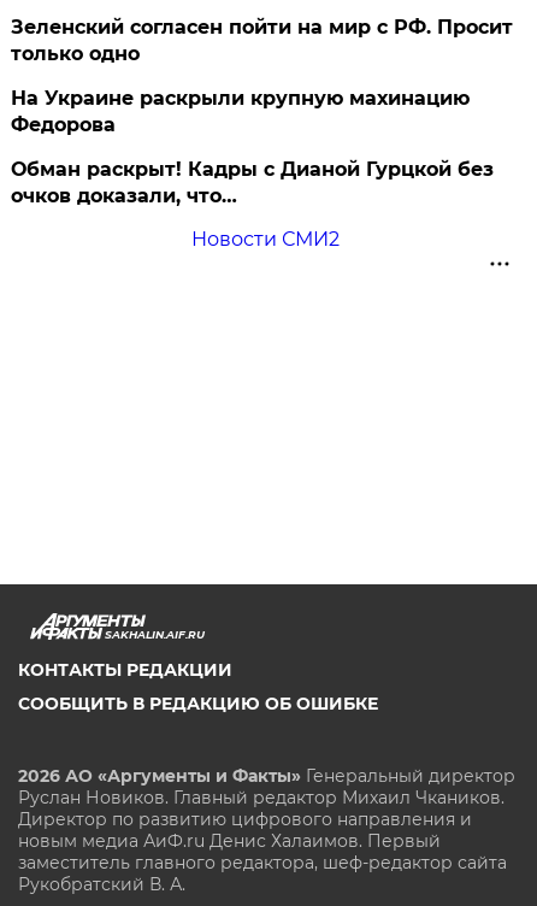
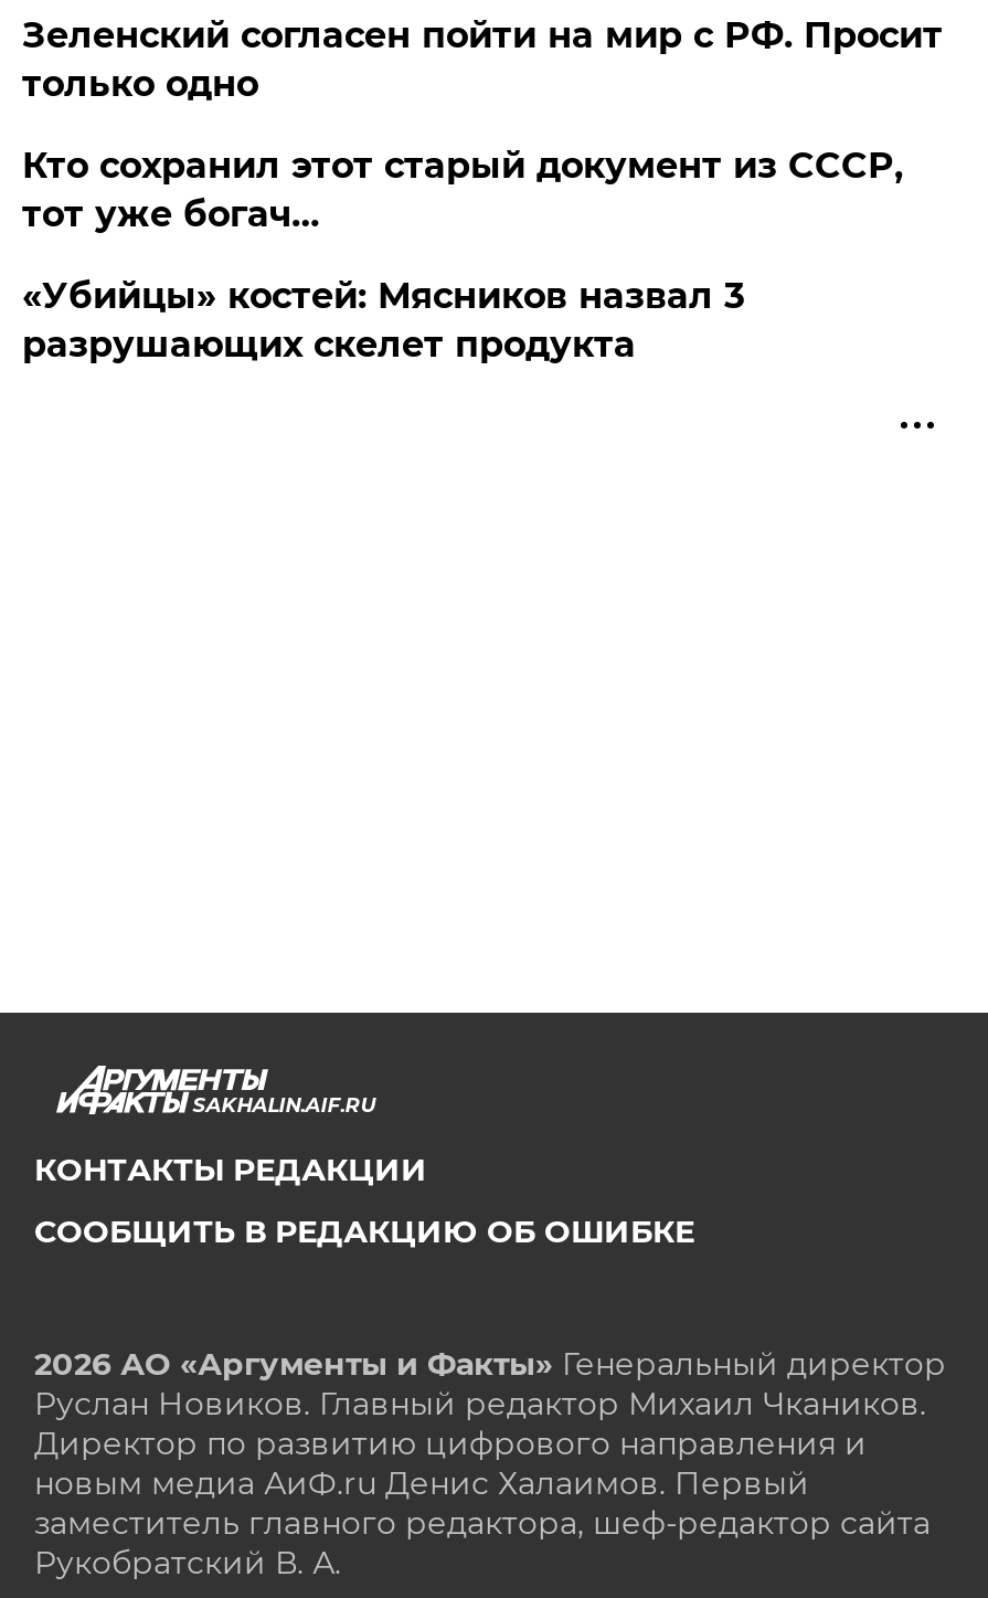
[11,87,494,251] На Украине раскрыли крупную махинацию | Федорова | Обман раскрыт! Кадры с Дианой Гурцкой без | очков доказали, что… | Новости СМИ2 -> [22,145,903,366] Кто сохранил этот старый документ из СССР, | тот уже богач… | «Убийцы» костей: Мясников назвал 3 | разрушающих скелет продукта

